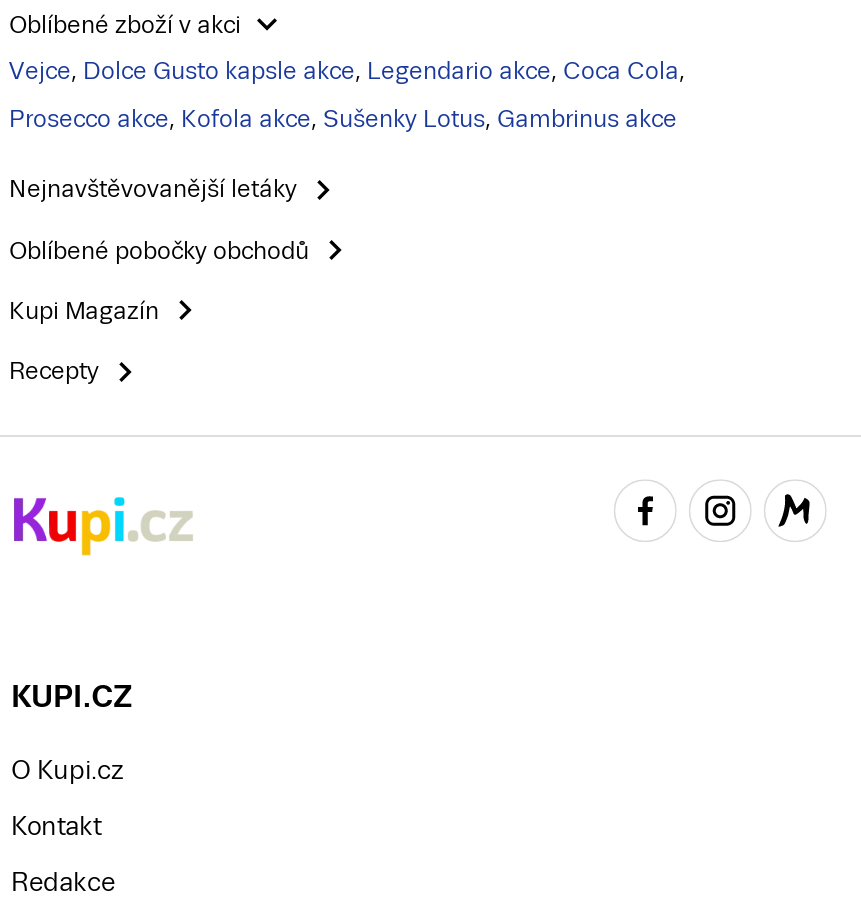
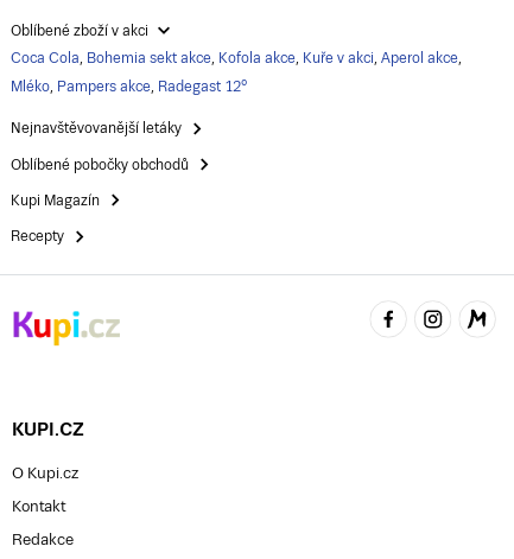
[9,58,685,86] Vejce, Dolce Gusto kapsle akce, Legendario akce, Coca Cola, -> [11,50,462,67] Coca Cola, Bohemia sekt akce, Kofola akce, Kuře v akci, Aperol akce,
[9,106,677,134] Prosecco akce, Kofola akce, Sušenky Lotus, Gambrinus akce -> [11,79,247,95] Mléko, Pampers akce, Radegast 12°

